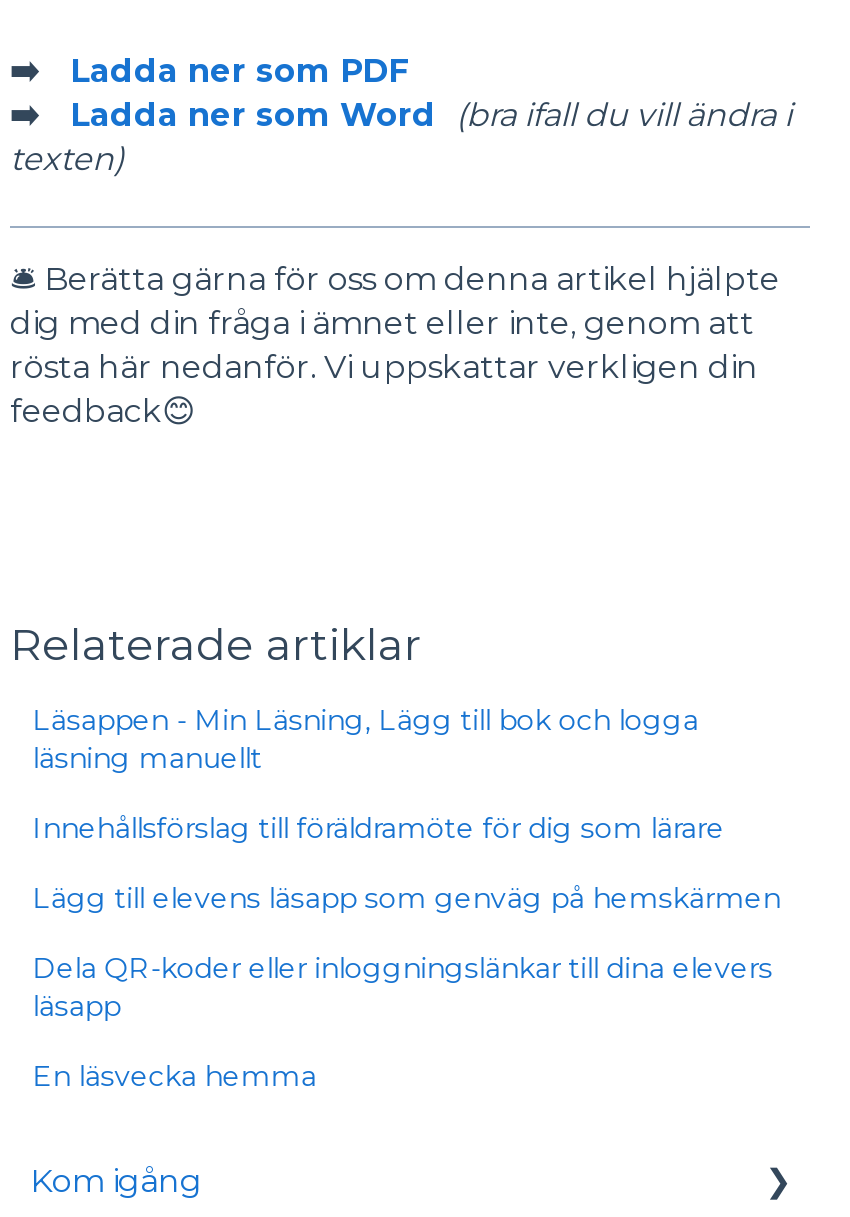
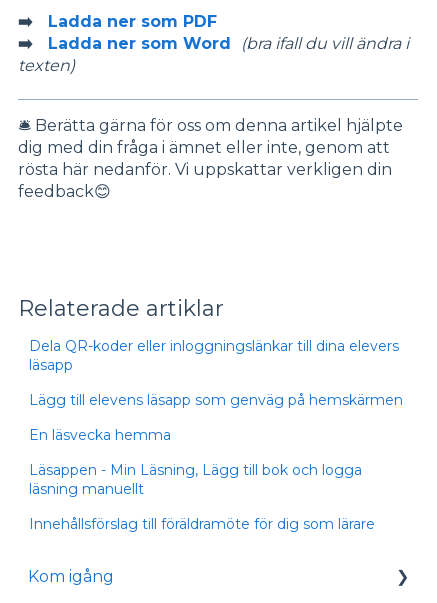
moved [32,702,724,846] -> [29,461,375,533]: Läsappen - Min Läsning, Lägg till bok och logga | läsning manuellt | Innehållsförslag till föräldramöte för dig som lärare
moved [32,880,780,1094] -> [29,337,403,444]: Dela QR-koder eller inloggningslänkar till dina elevers | läsapp | Lägg till elevens läsapp som genväg på hemskärmen | En läsvecka hemma

